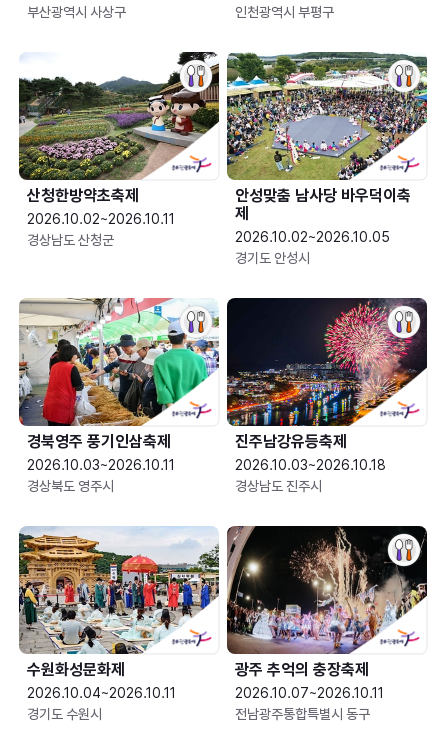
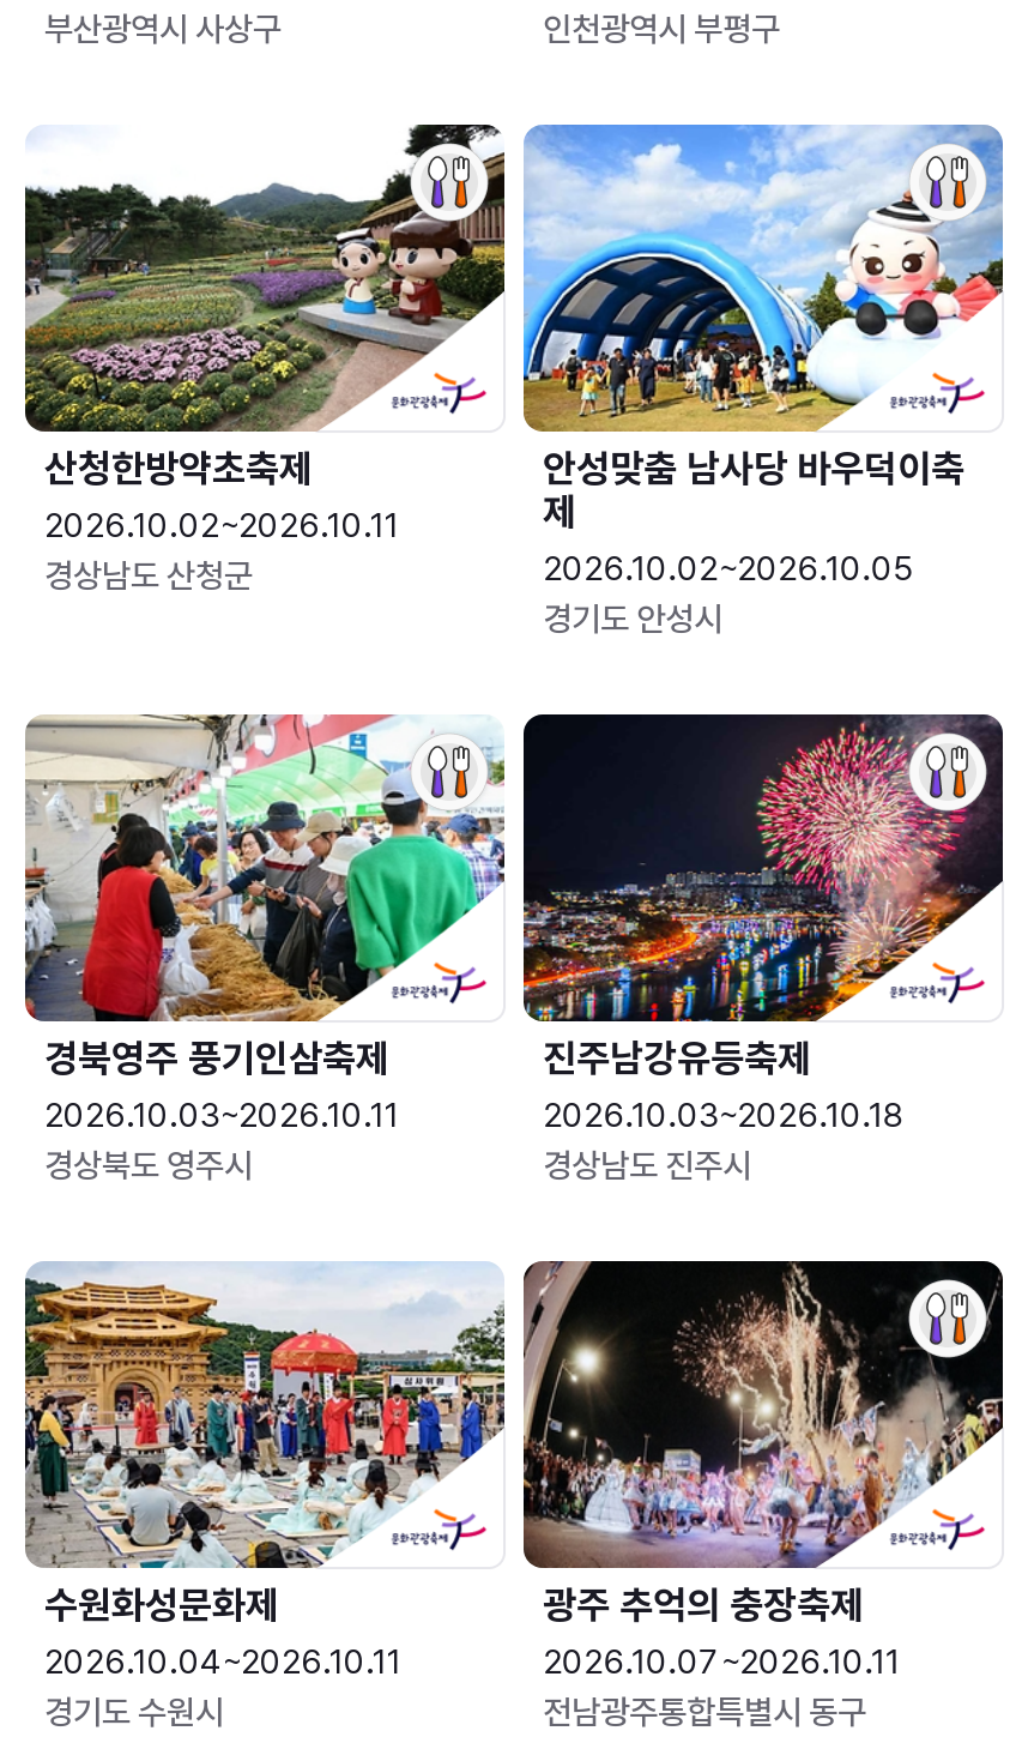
[226,51,428,181] [image] -> [521,122,1005,434] [image]

